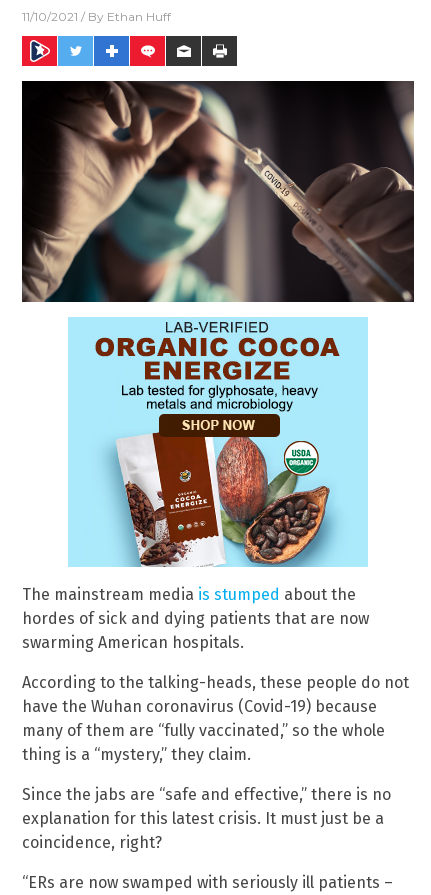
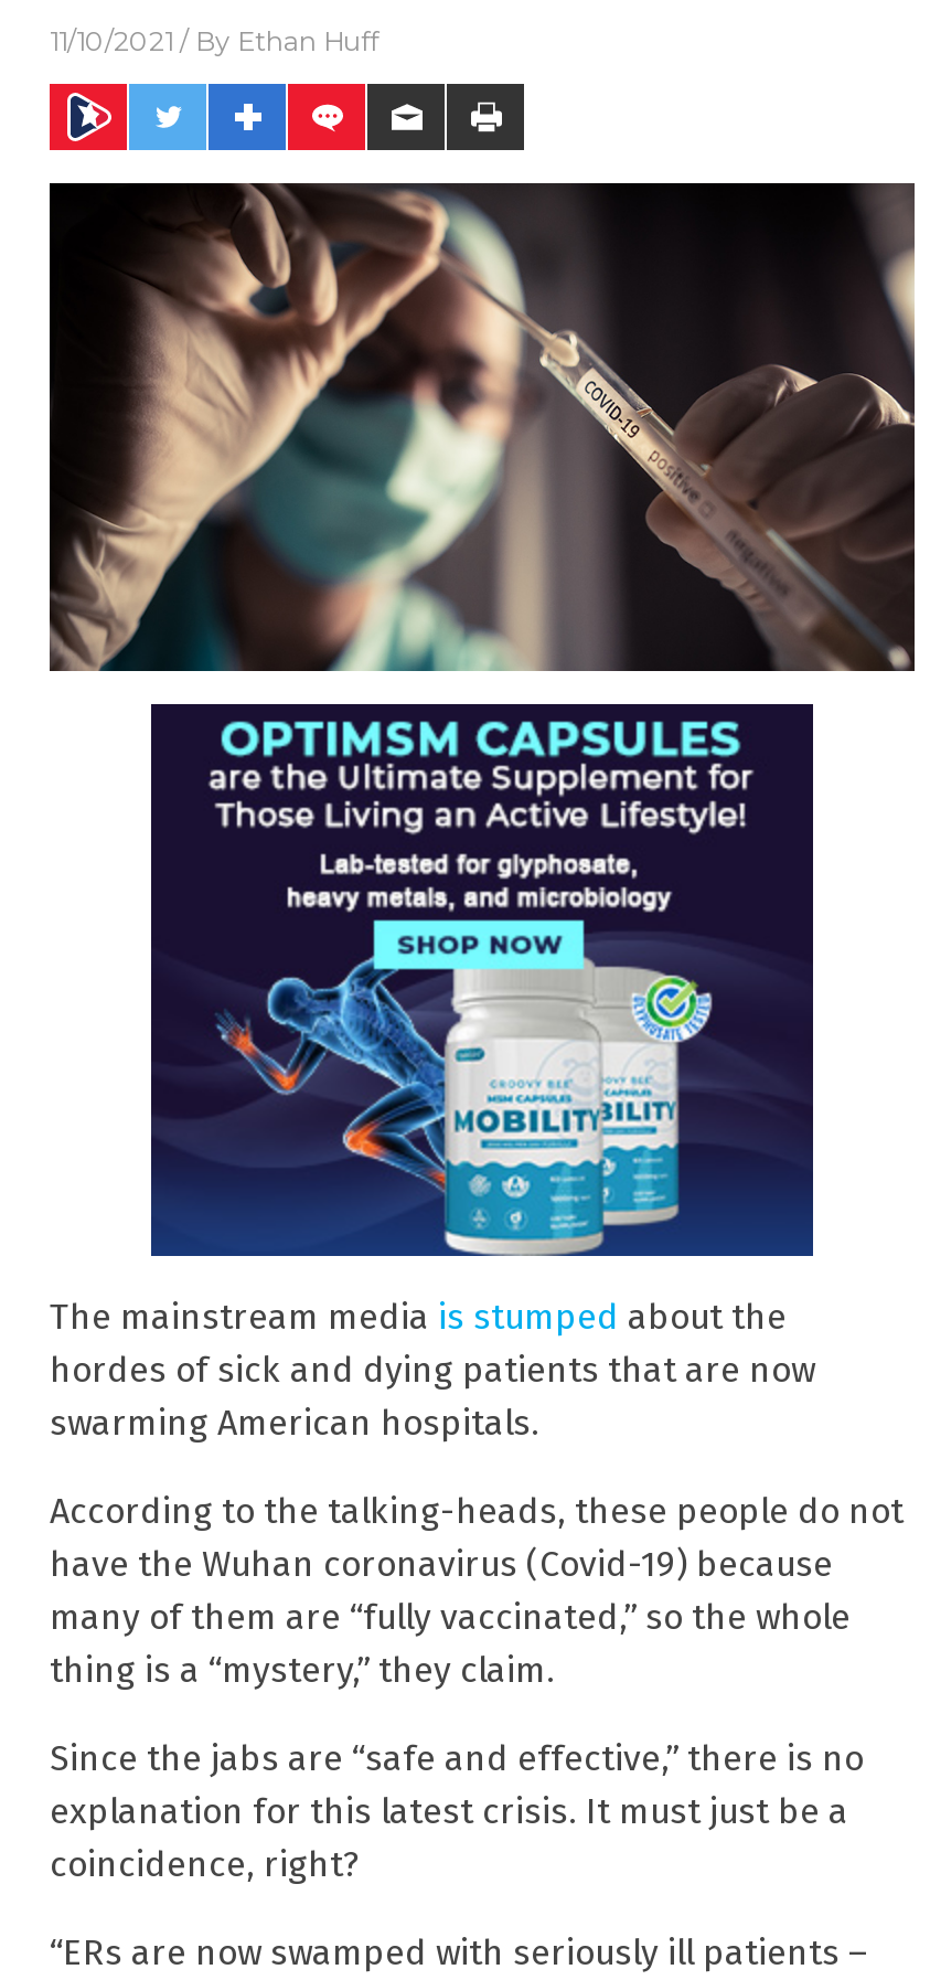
[68,317,368,568] [image] -> [149,702,815,1258] [image]

